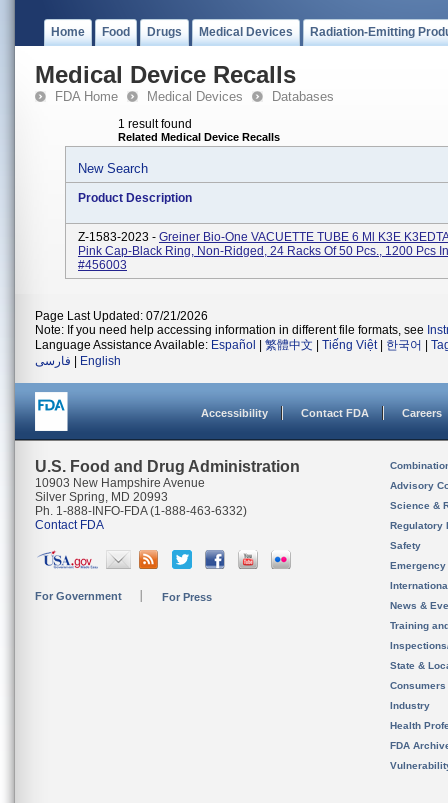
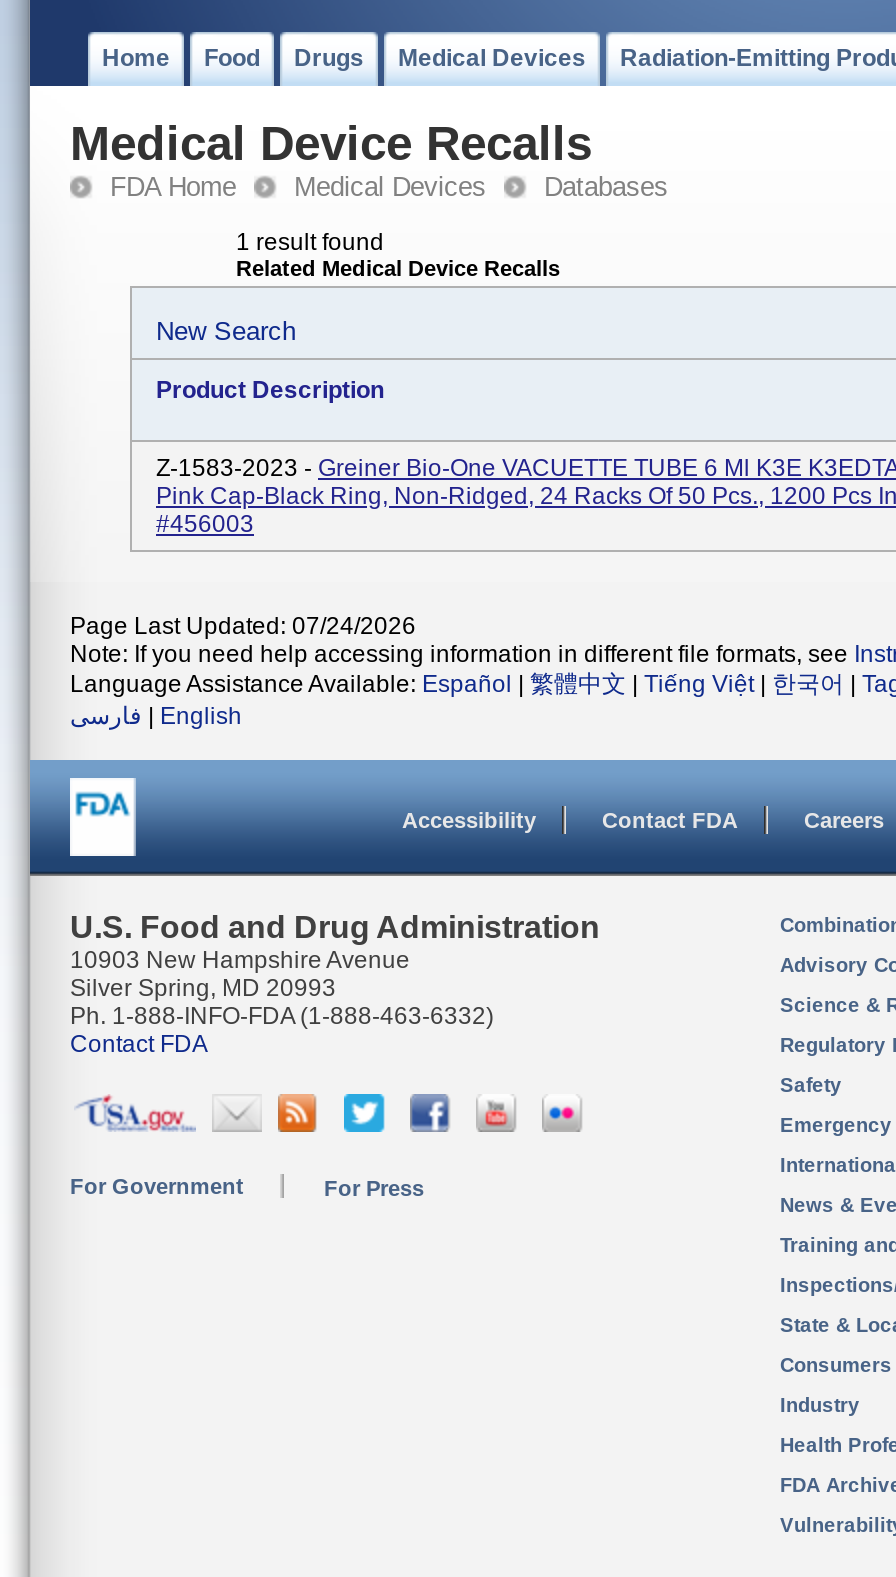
[35,309,208,323] Page Last Updated: 07/21/2026 -> [70,612,416,640] Page Last Updated: 07/24/2026

